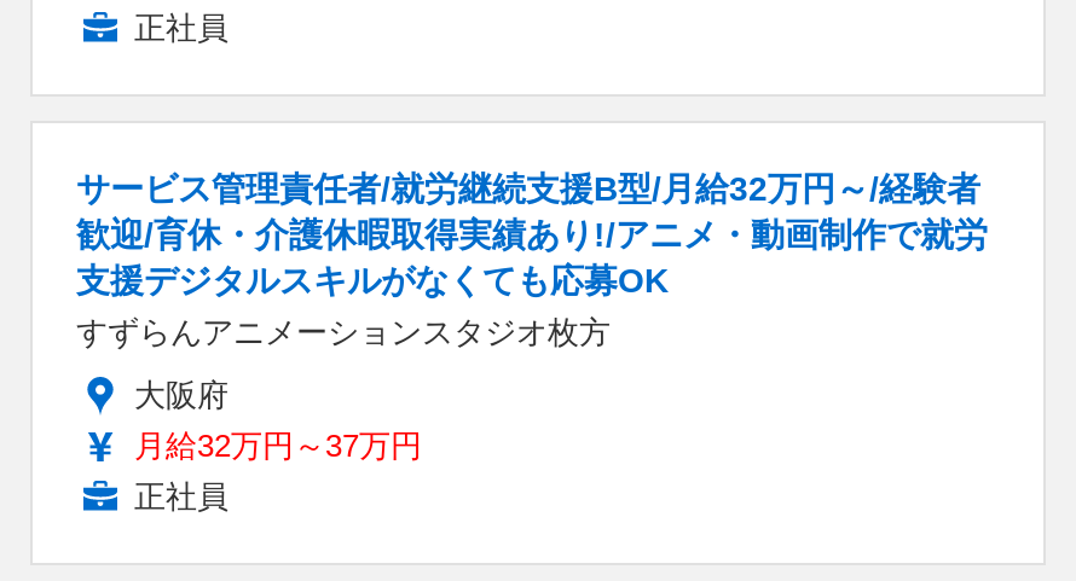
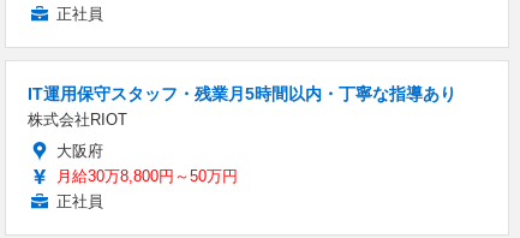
[76,169,988,350] サービス管理責任者/就労継続支援B型/月給32万円～/経験者 | 歓迎/育休・介護休暇取得実績あり!/アニメ・動画制作で就労 | 支援デジタルスキルがなくても応募OK | すずらんアニメーションスタジオ枚方 -> [28,84,456,129] IT運用保守スタッフ・残業月5時間以内・丁寧な指導あり | 株式会社RIOT
[134,428,422,464] 月給32万円～37万円 -> [56,167,238,185] 月給30万8,800円～50万円

